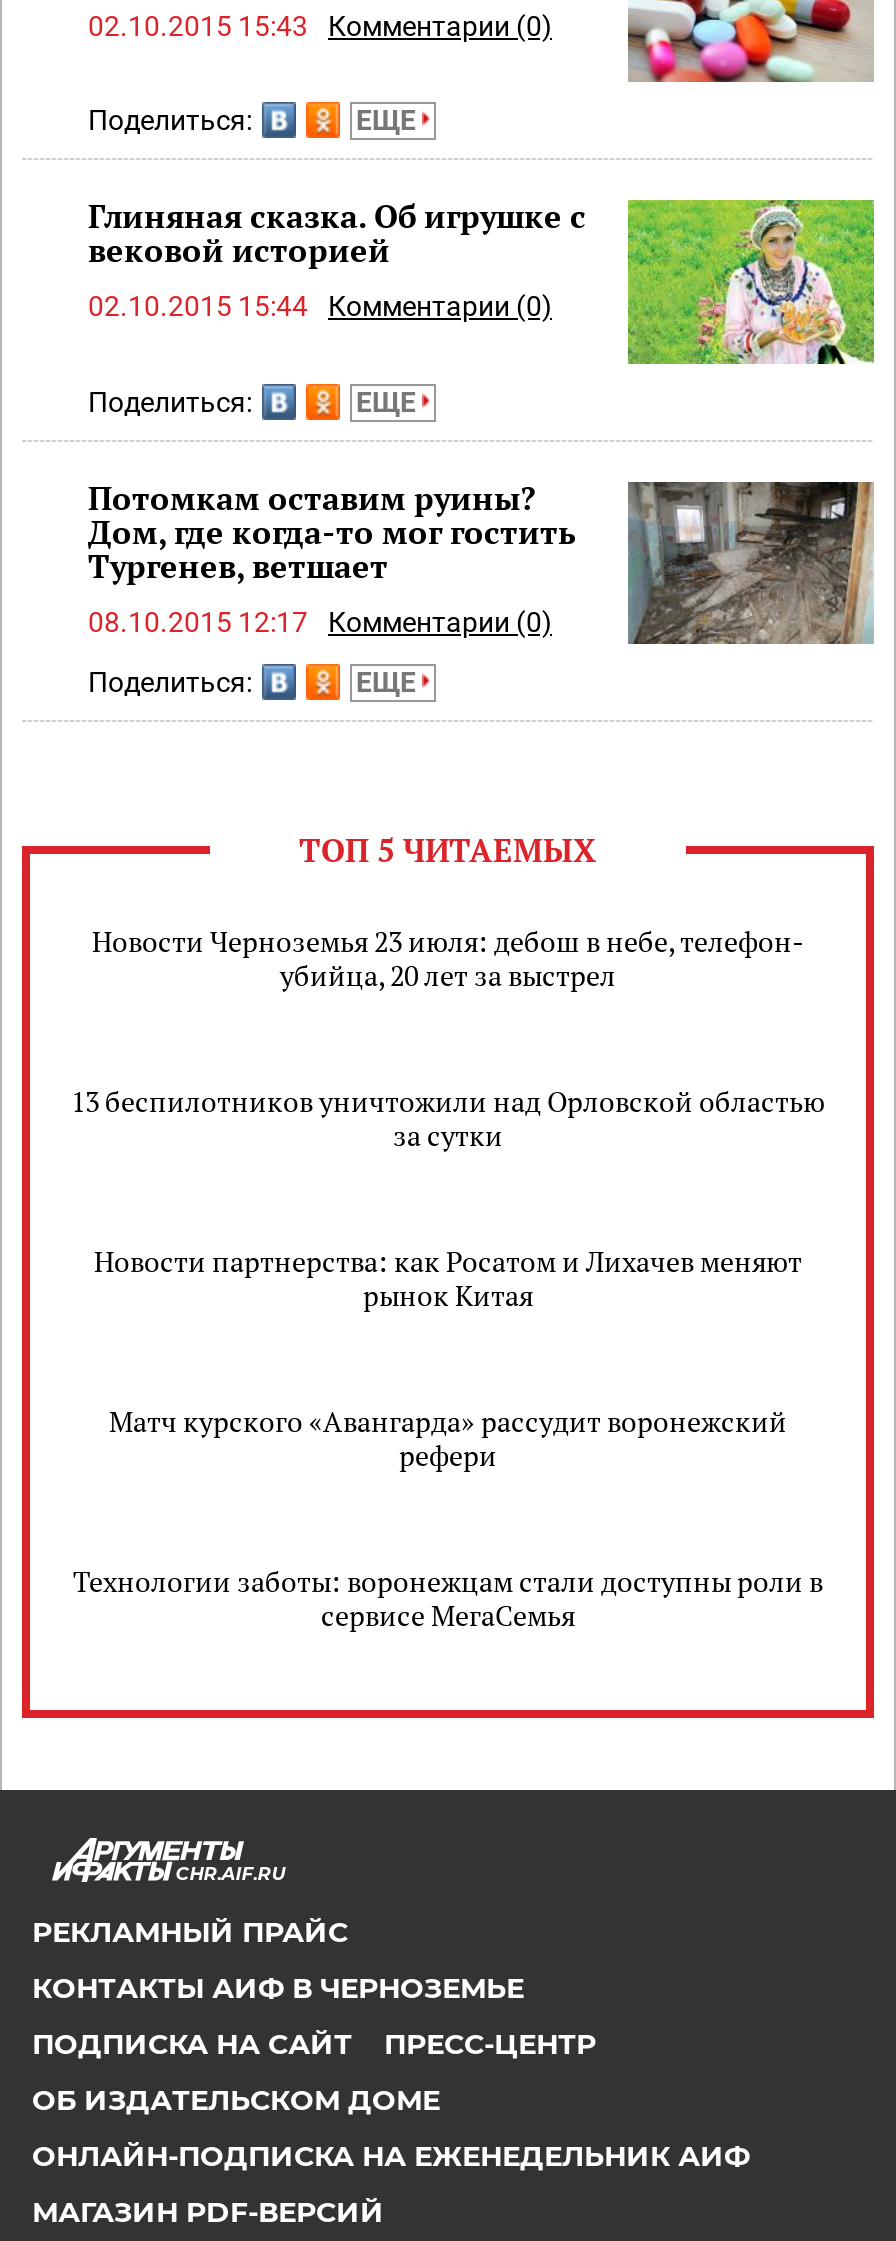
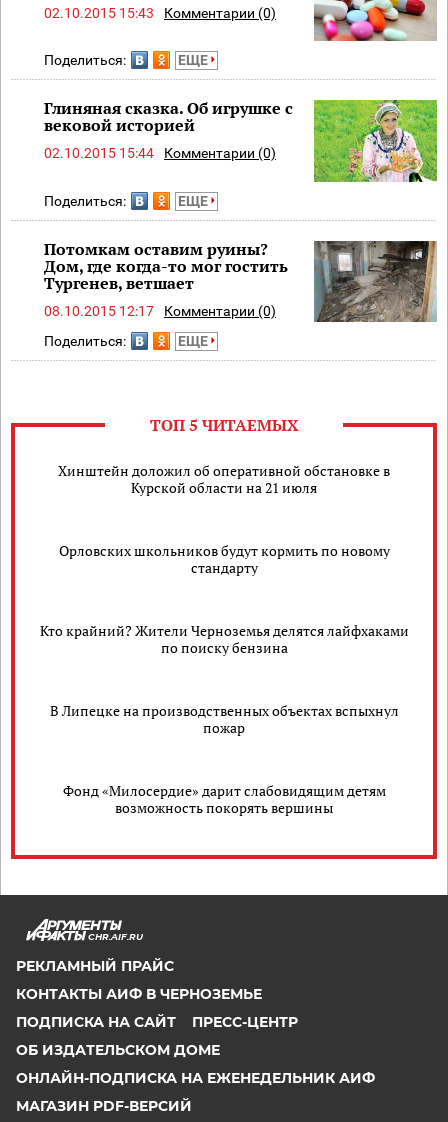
[92,923,804,995] Новости Черноземья 23 июля: дебош в небе, телефон- | убийца, 20 лет за выстрел -> [58,461,390,497] Хинштейн доложил об оперативной обстановке в | Курской области на 21 июля
[71,1083,825,1155] 13 беспилотников уничтожили над Орловской областью | за сутки -> [58,541,389,577] Орловских школьников будут кормить по новому | стандарту
[94,1243,802,1315] Новости партнерства: как Росатом и Лихачев меняют | рынок Китая -> [39,621,408,657] Кто крайний? Жители Черноземья делятся лайфхаками | по поиску бензина
[109,1403,787,1475] Матч курского «Авангарда» рассудит воронежский | рефери -> [49,701,398,737] В Липецке на производственных объектах вспыхнул | пожар
[73,1563,823,1635] Технологии заботы: воронежцам стали доступны роли в | сервисе МегаСемья -> [62,781,385,817] Фонд «Милосердие» дарит слабовидящим детям | возможность покорять вершины

